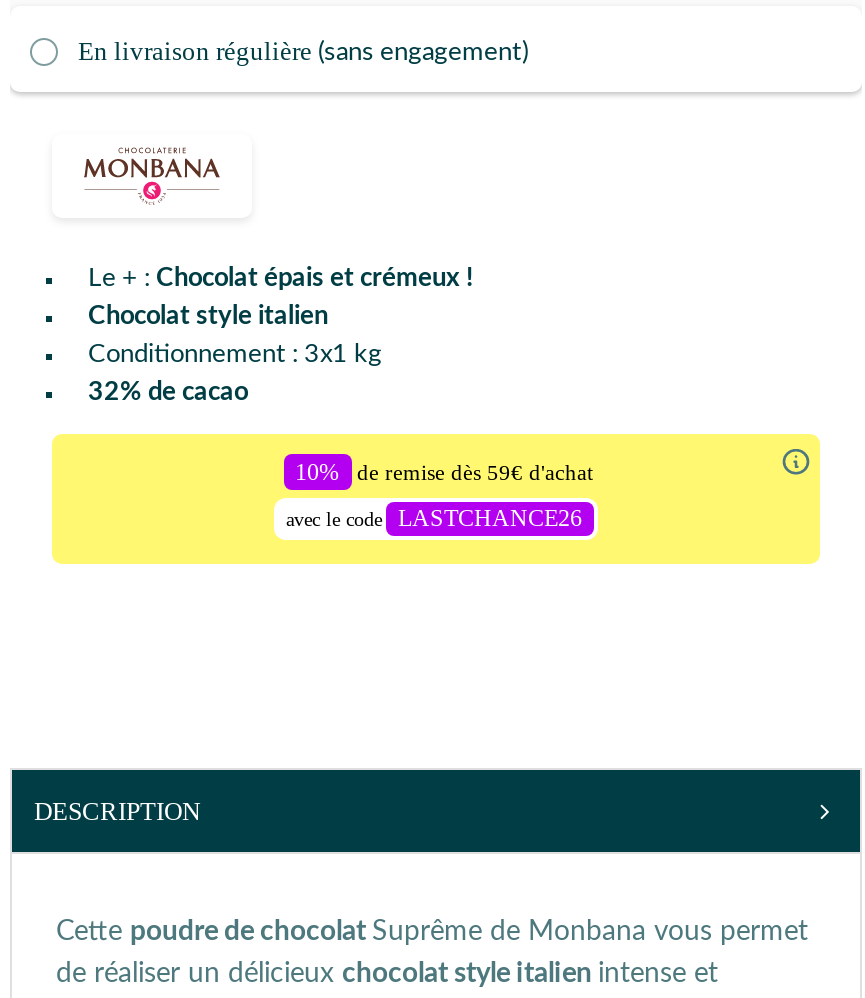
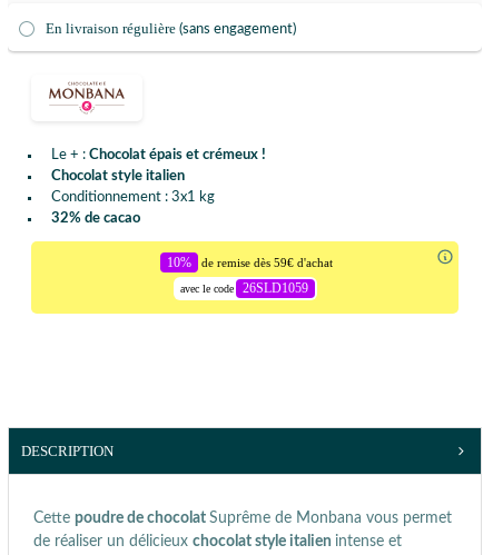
[286,505,582,533] avec le code LASTCHANCE26 -> [180,281,308,296] avec le code 26SLD1059

